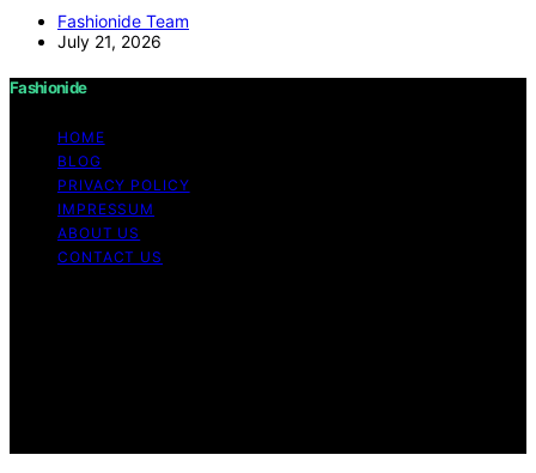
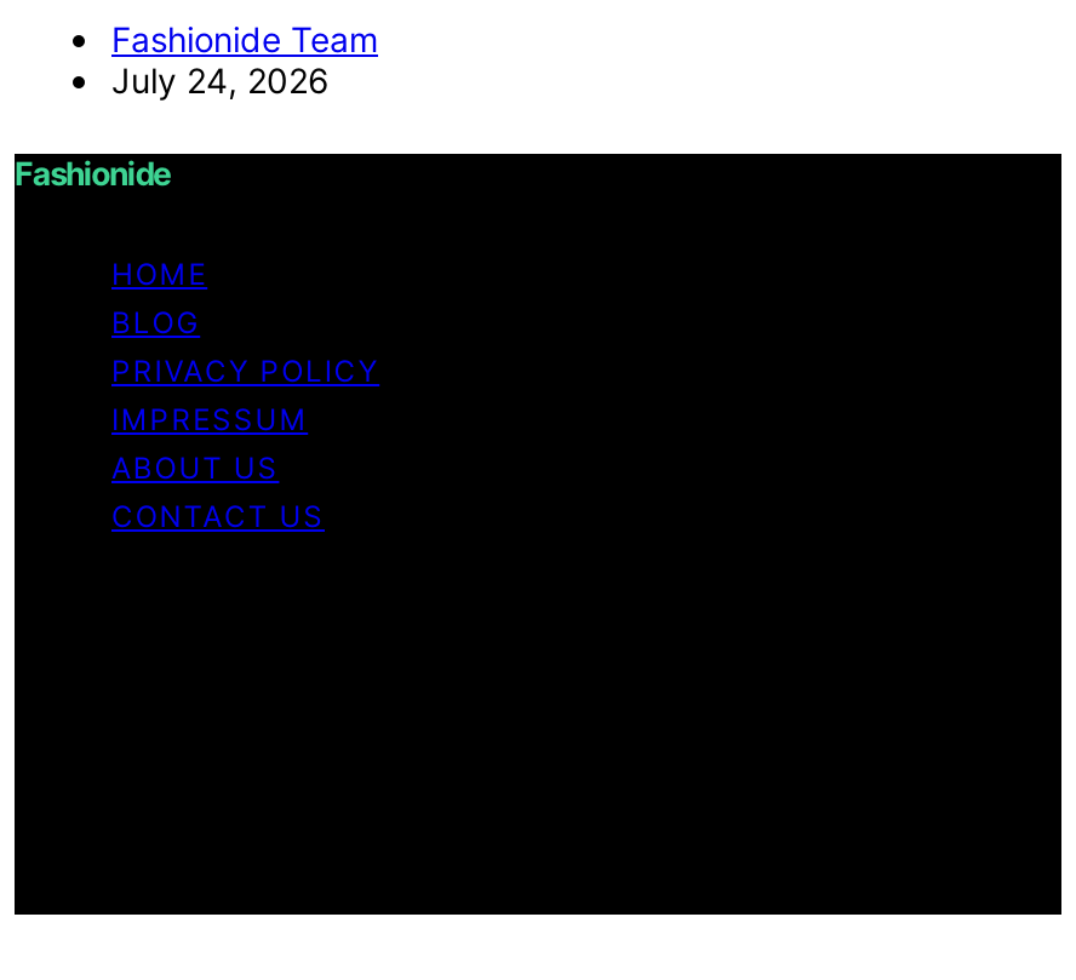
[57,31,162,51] July 21, 2026 -> [111,58,330,100] July 24, 2026

